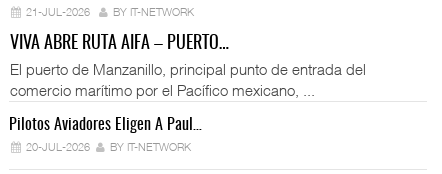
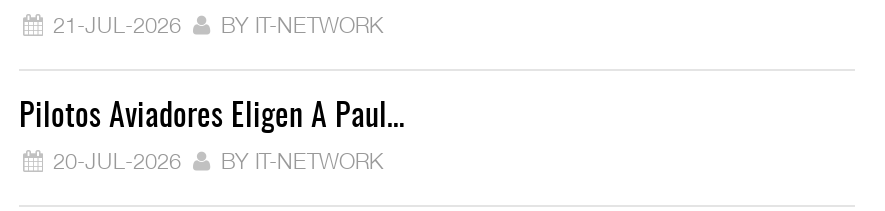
[10,35,366,99] VIVA ABRE RUTA AIFA – PUERTO… | El puerto de Manzanillo, principal punto de entrada del | comercio marítimo por el Pacífico mexicano, ... -> none

